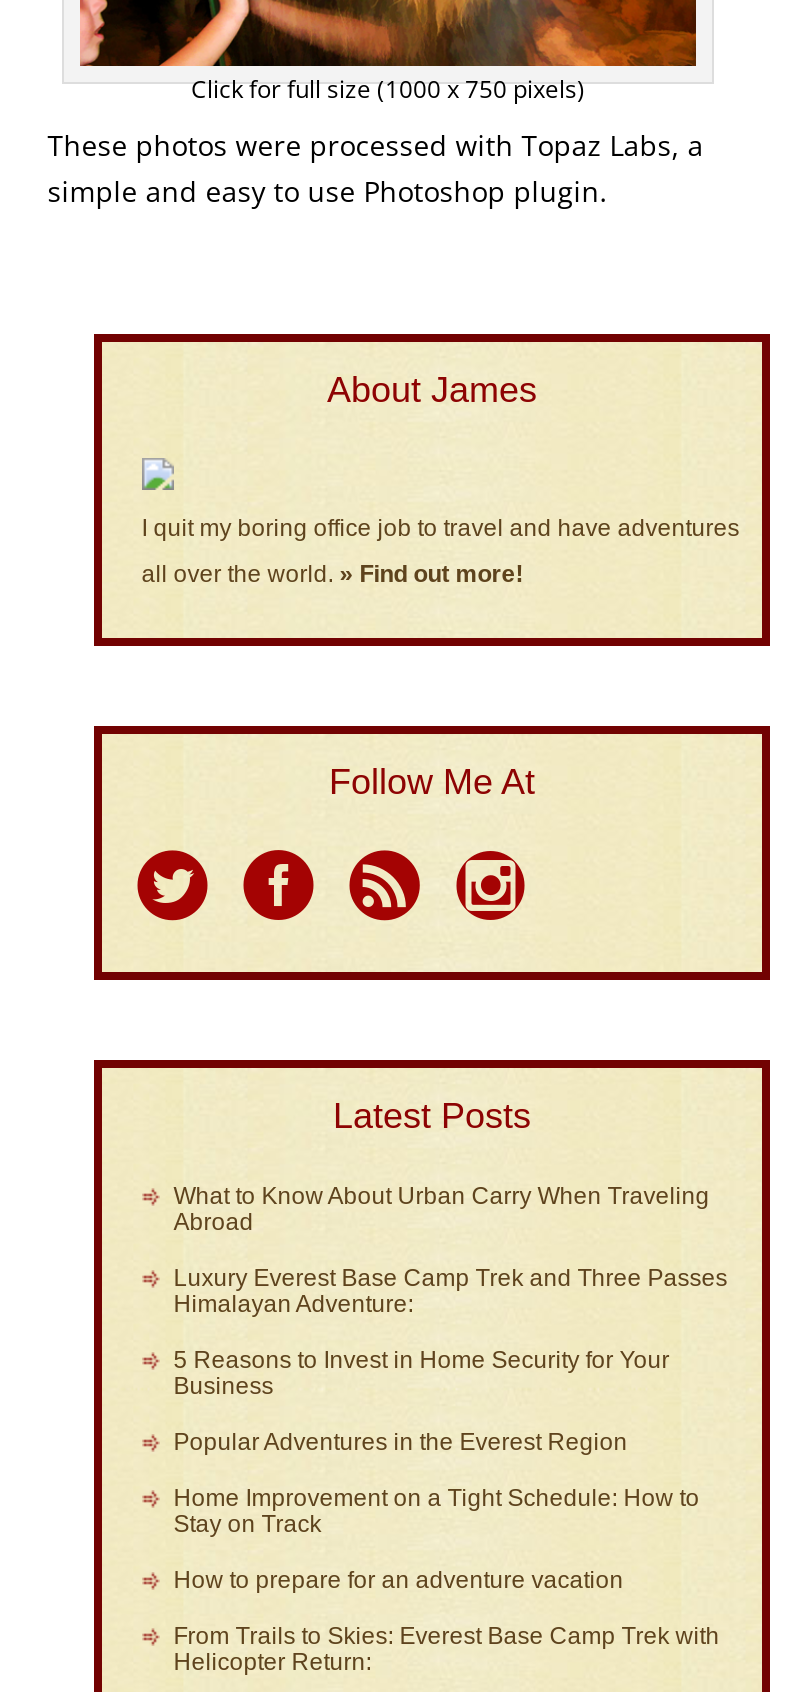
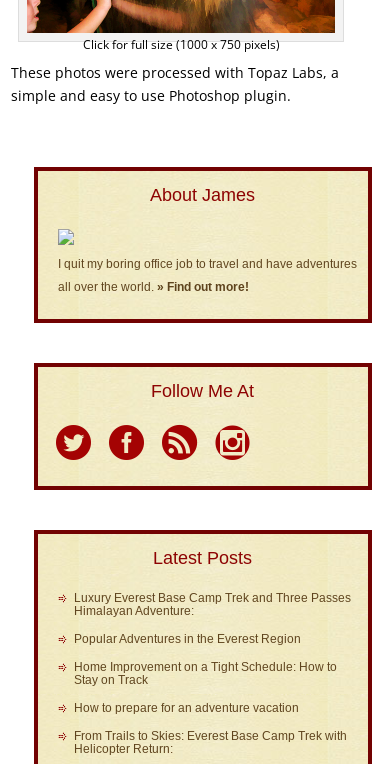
[174,1182,710,1236] What to Know About Urban Carry When Traveling | Abroad -> none
[174,1346,670,1400] 5 Reasons to Invest in Home Security for Your | Business -> none

